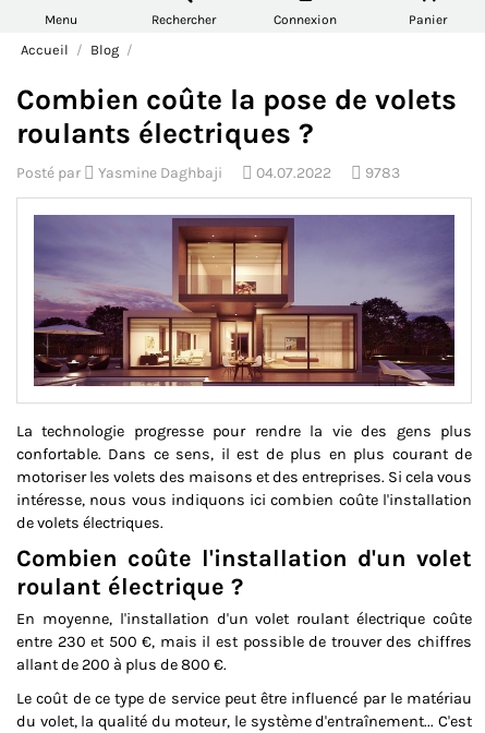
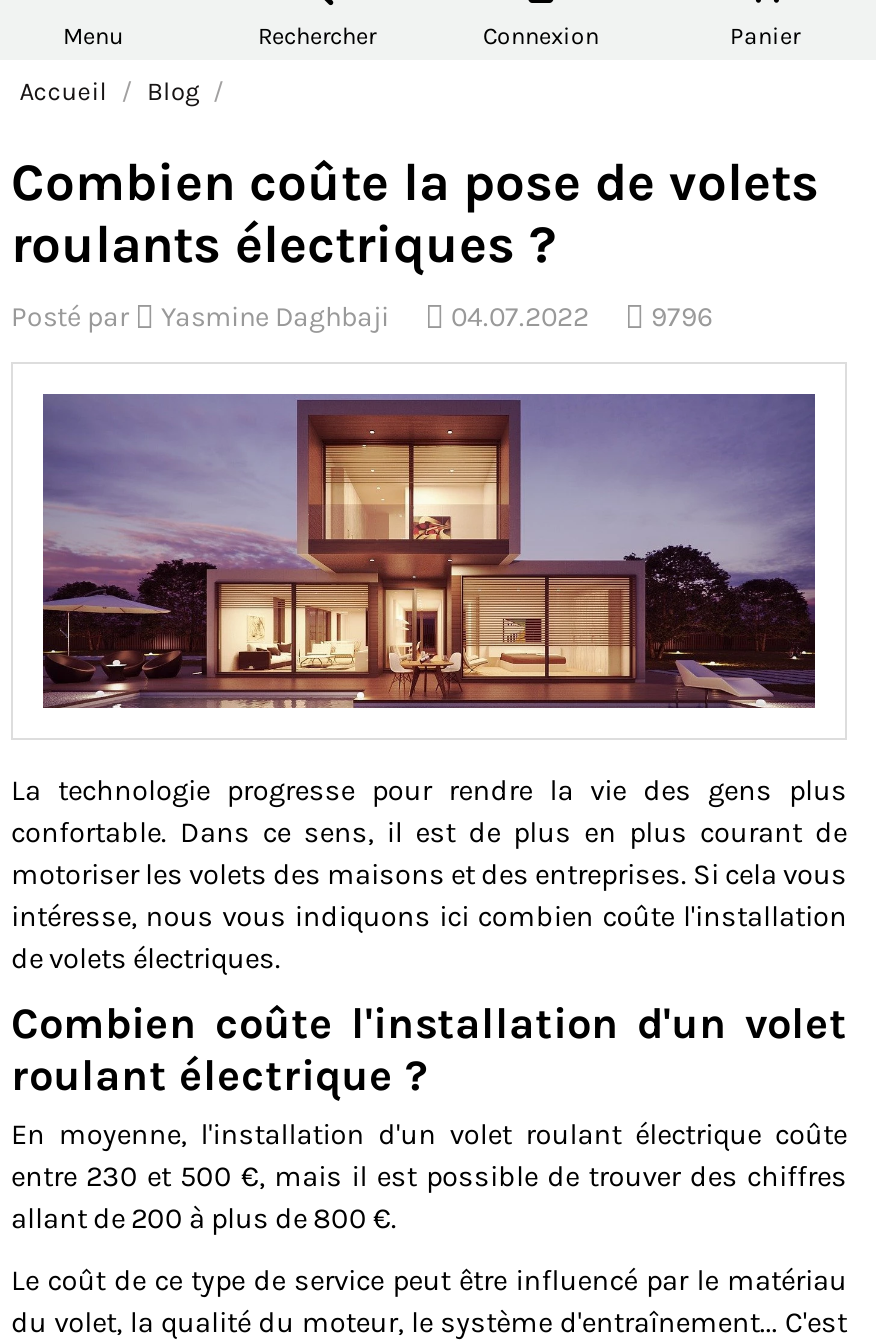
[16,164,400,182] Posté par Yasmine Daghbaji 04.07.2022 9783 -> [11,301,713,335] Posté par Yasmine Daghbaji 04.07.2022 9796

